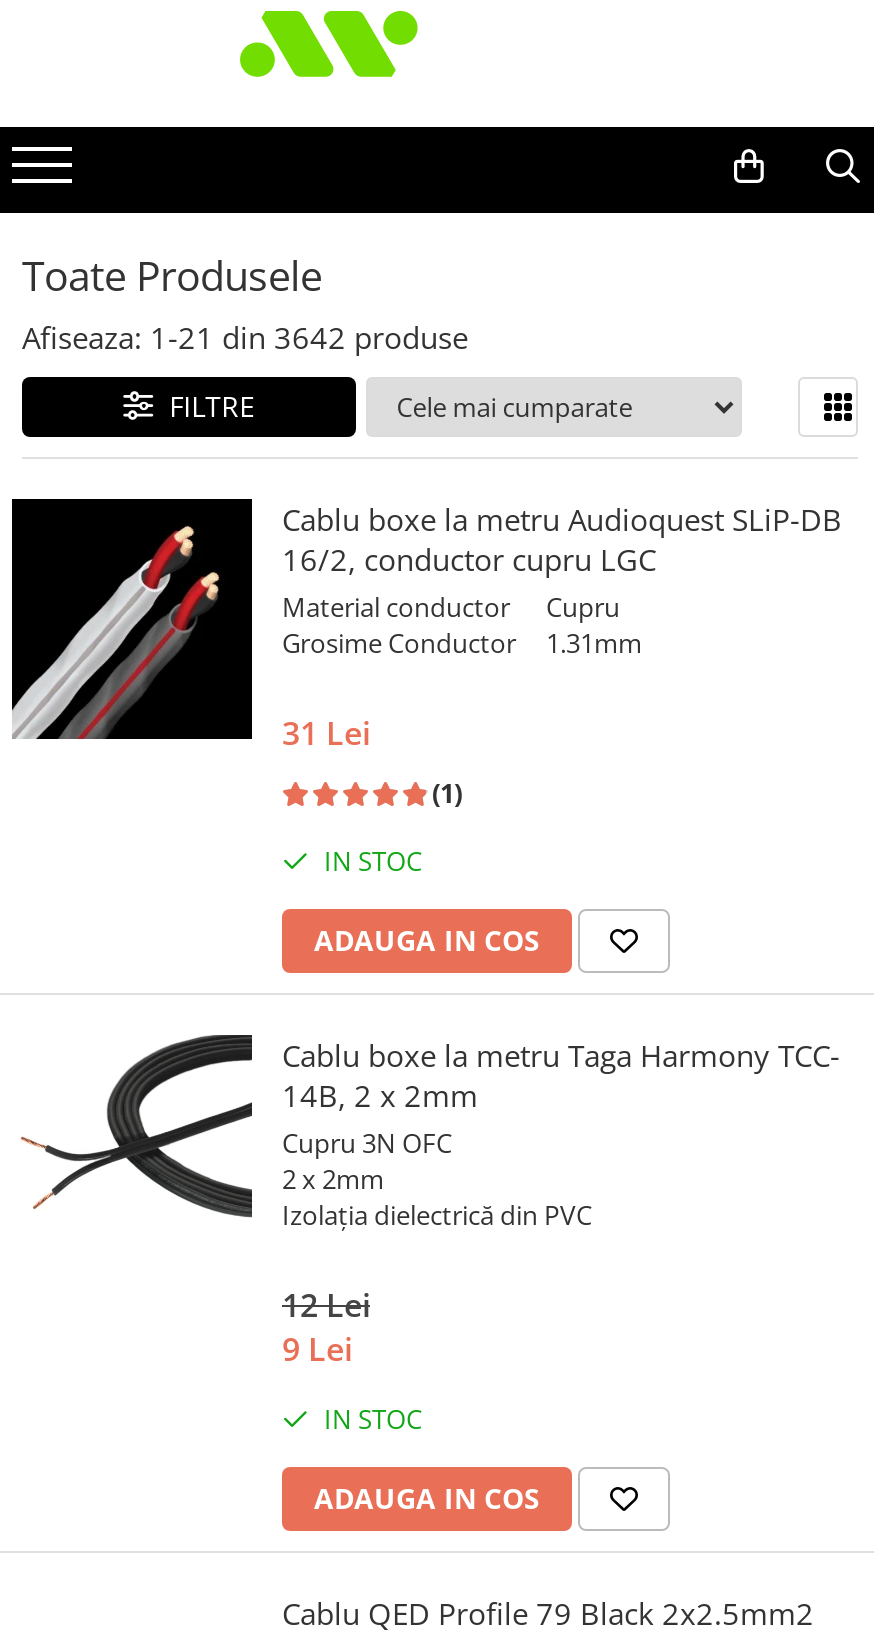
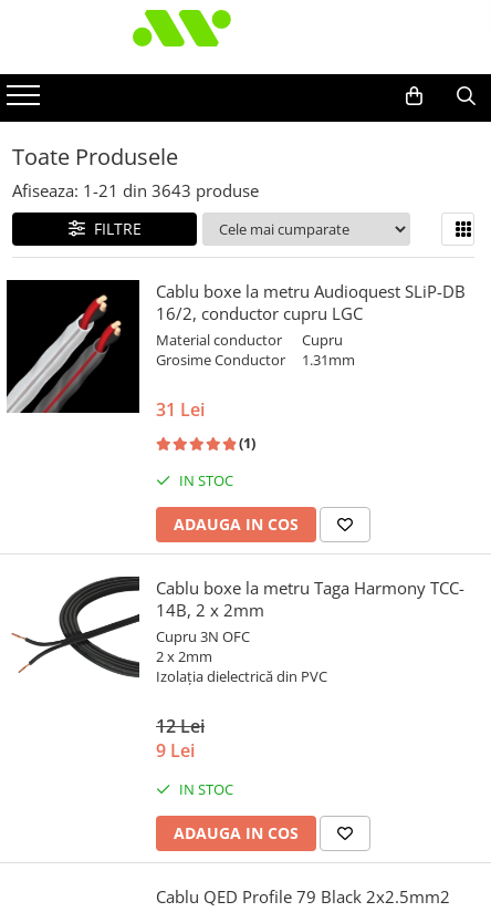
[22,318,468,358] Afiseaza: 1- 21 din 3642 produse -> [12,180,259,202] Afiseaza: 1- 21 din 3643 produse

